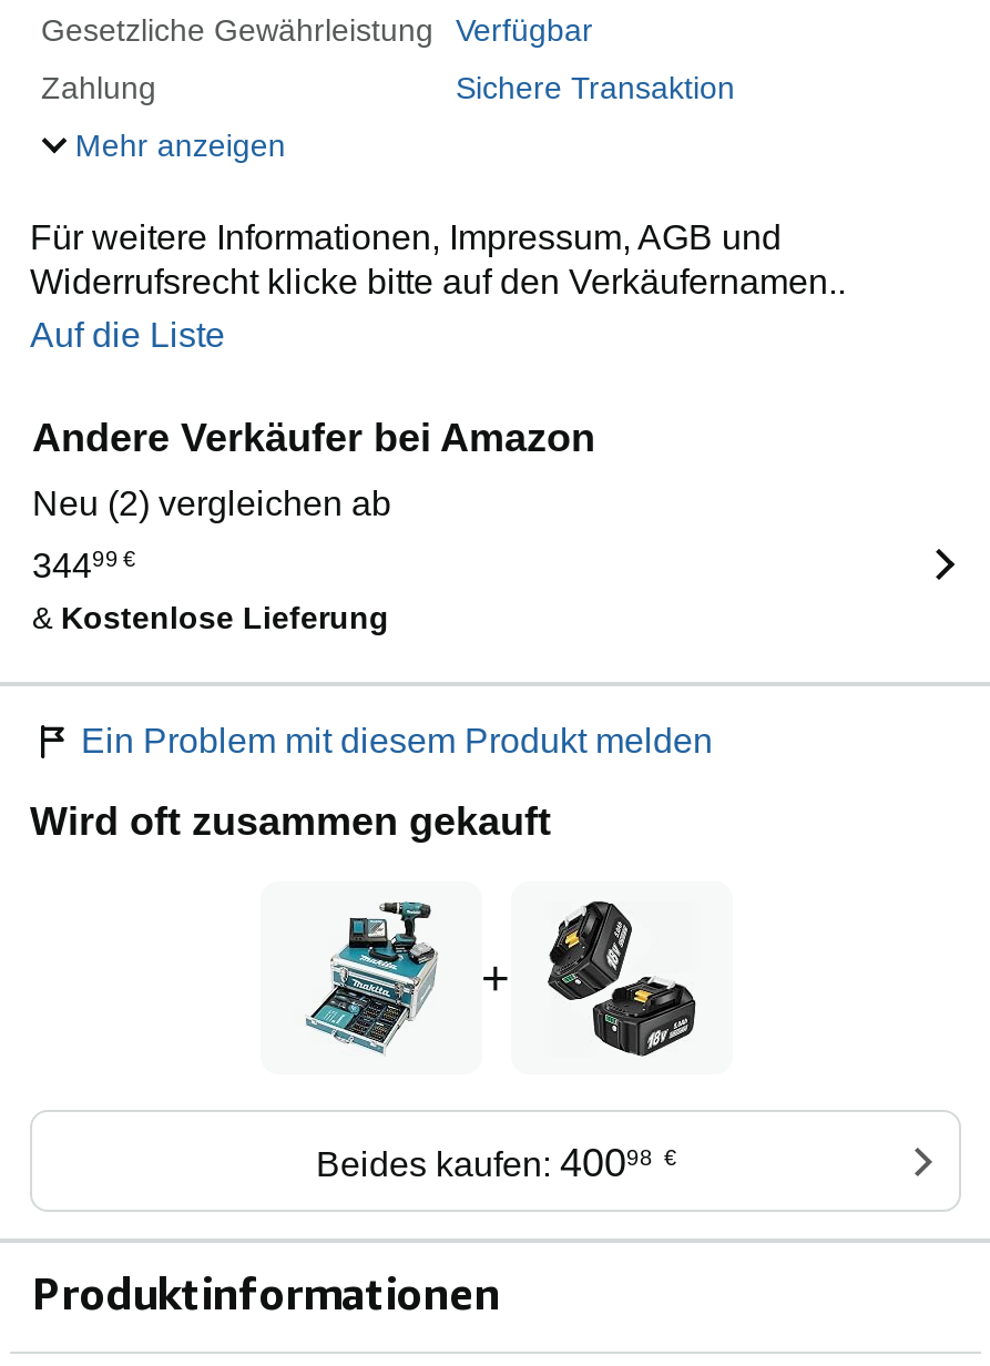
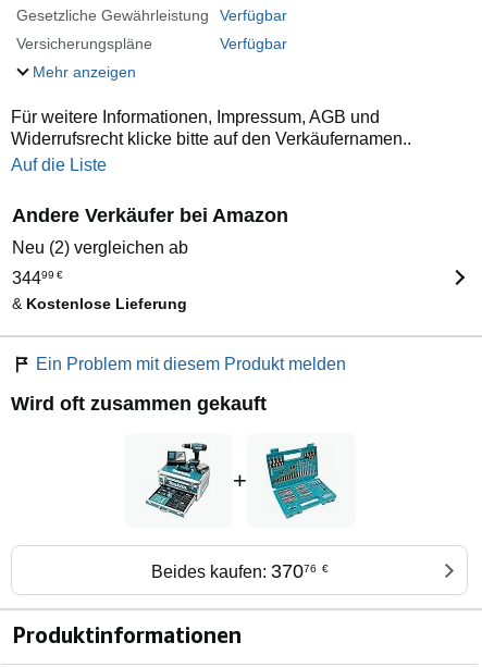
[41,70,735,106] Zahlung | Sichere Transaktion -> [16,35,287,52] Versicherungspläne | Verfügbar
[316,899,697,1186] [image] | Beides kaufen: 40098 € -> [151,442,337,582] [image] | Beides kaufen: 37076 €

